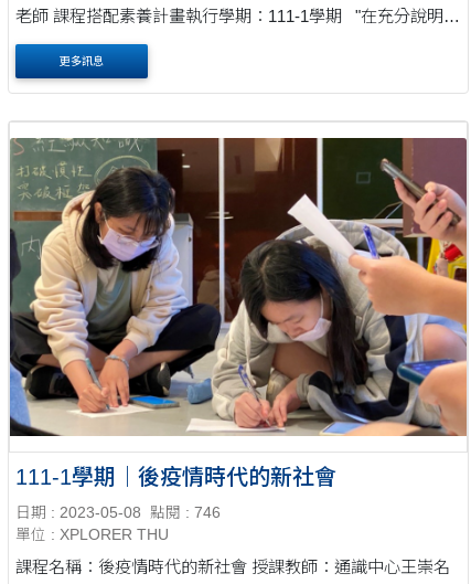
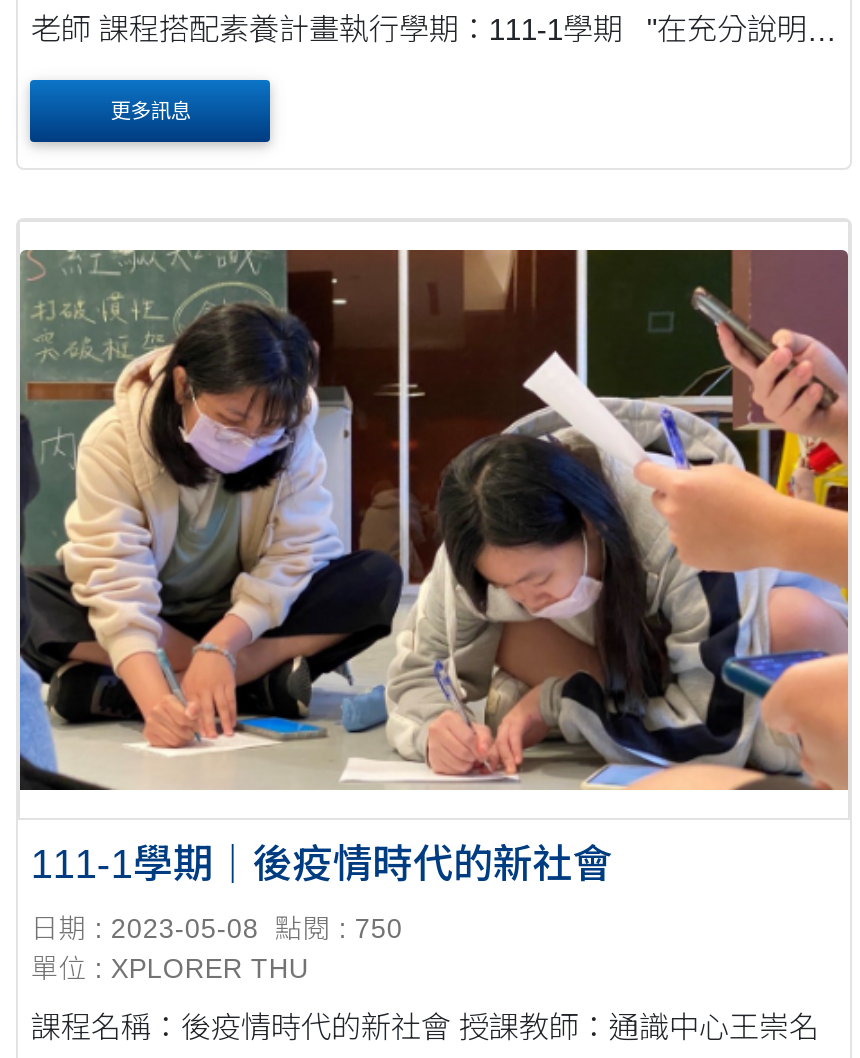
[16,505,221,521] 日期 : 2023-05-08 點閱 : 746 -> [31,915,403,945] 日期 : 2023-05-08 點閱 : 750

